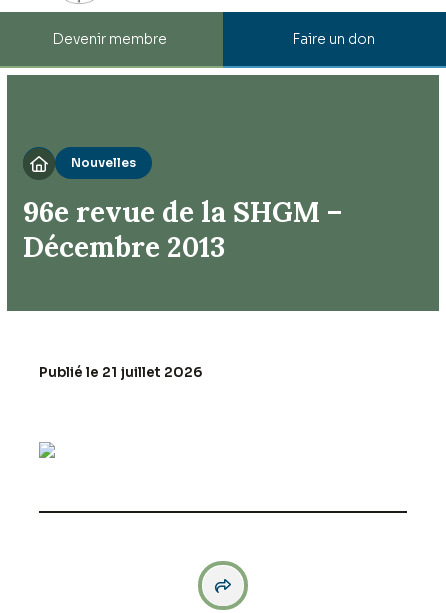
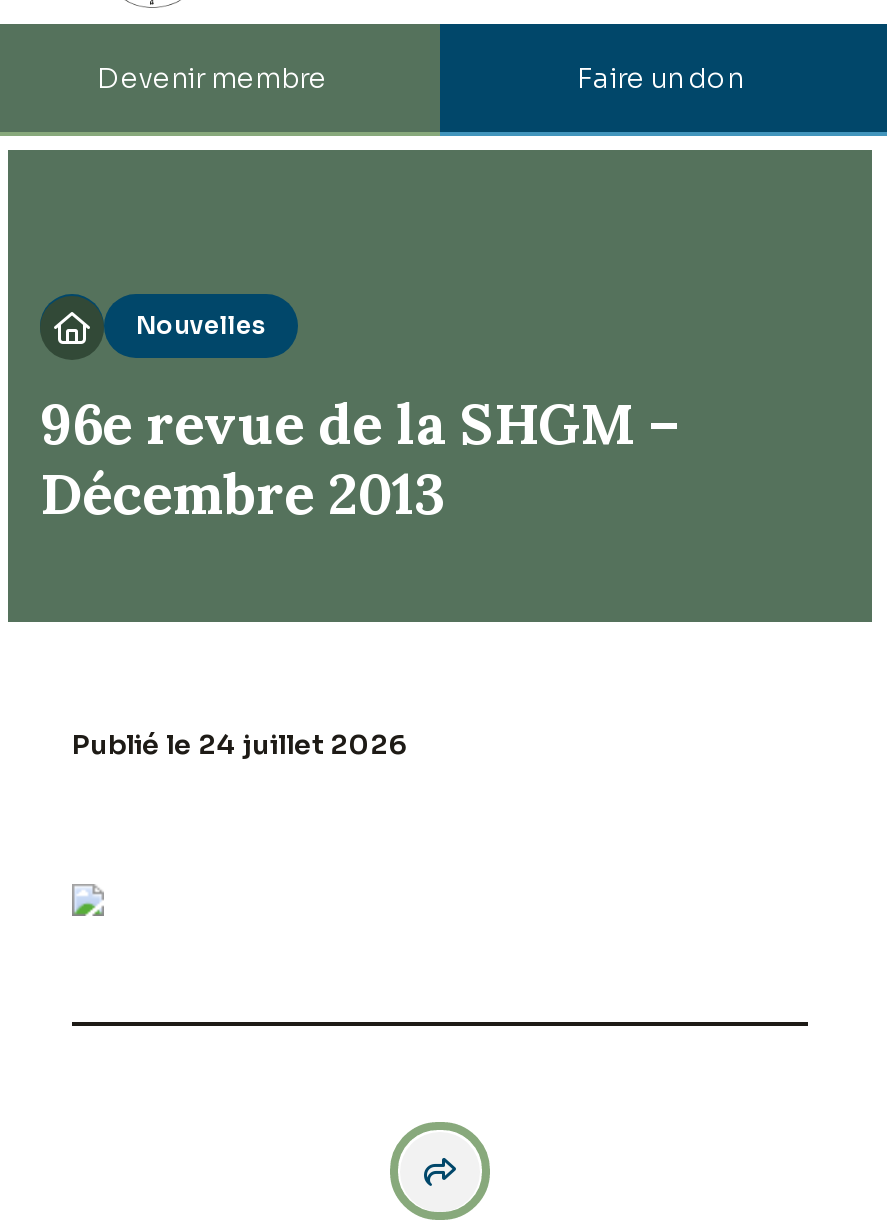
[39,364,202,381] Publié le 21 juillet 2026 -> [72,728,406,762] Publié le 24 juillet 2026

